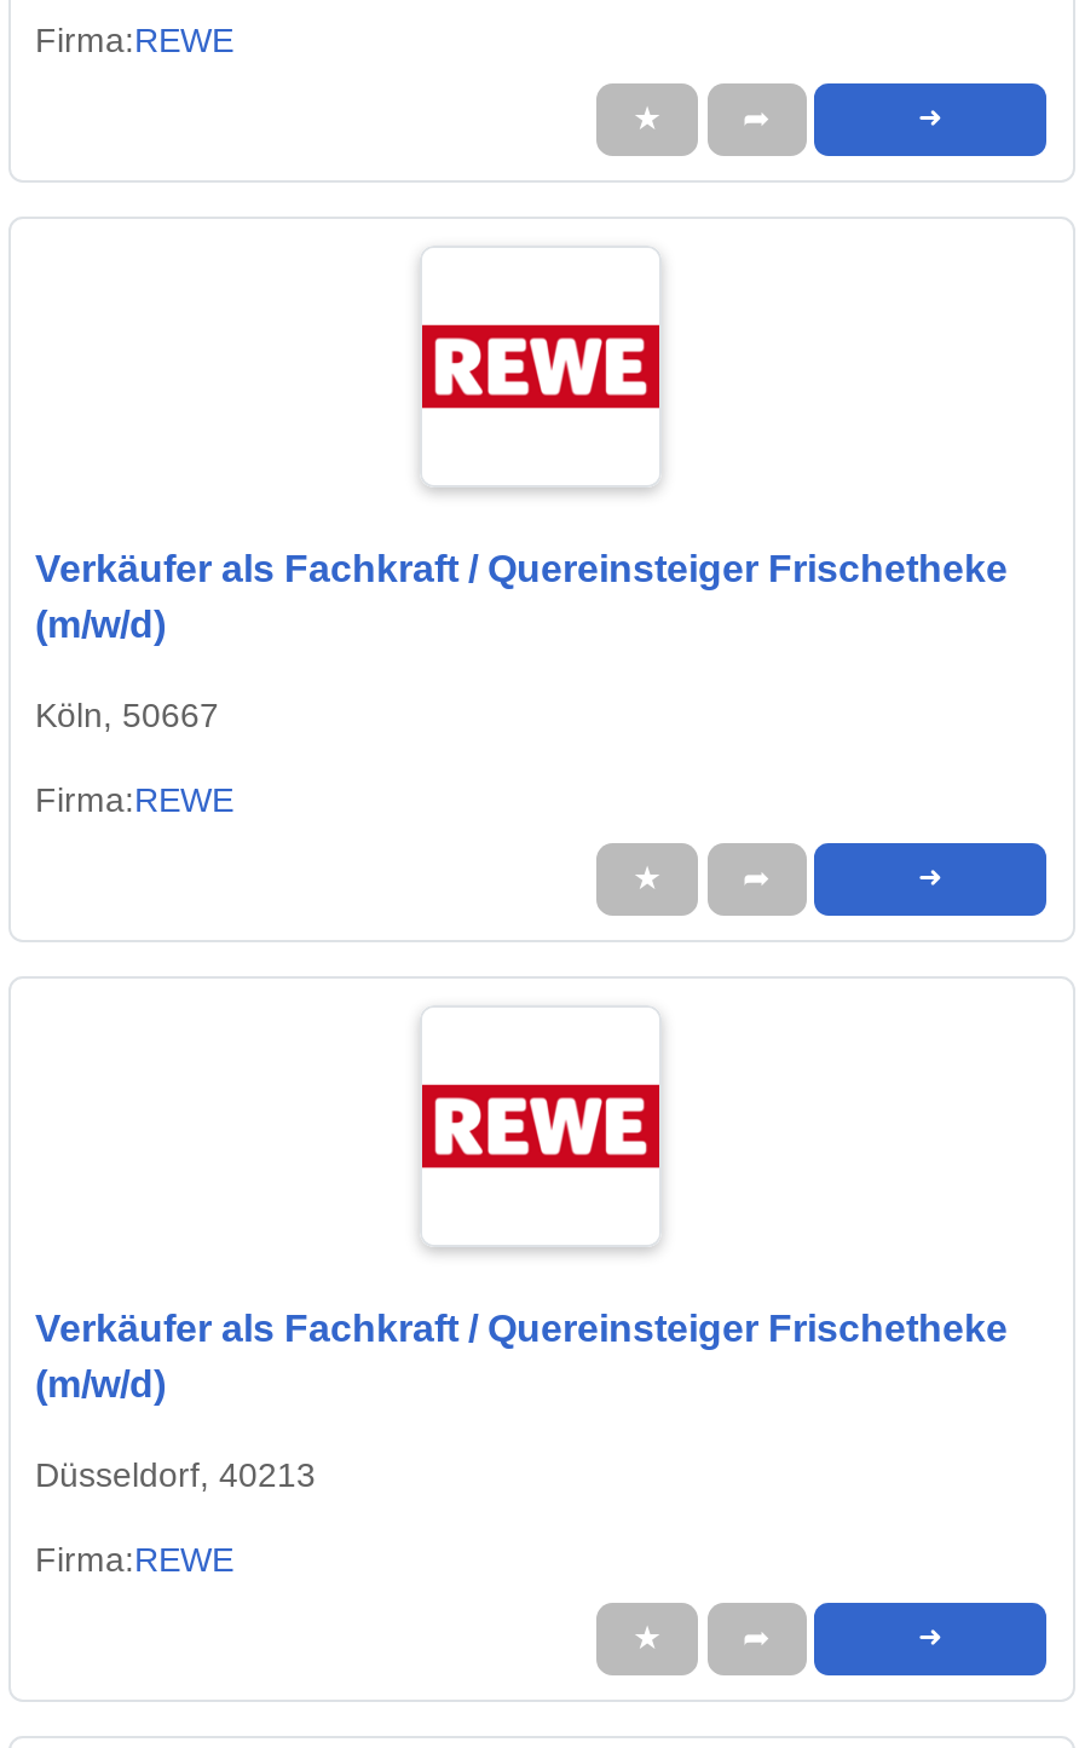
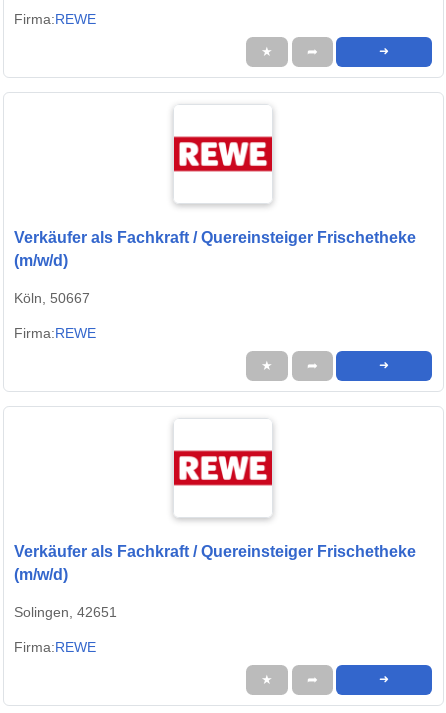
[35,1455,316,1494] Düsseldorf, 40213 -> [14,604,117,620] Solingen, 42651

